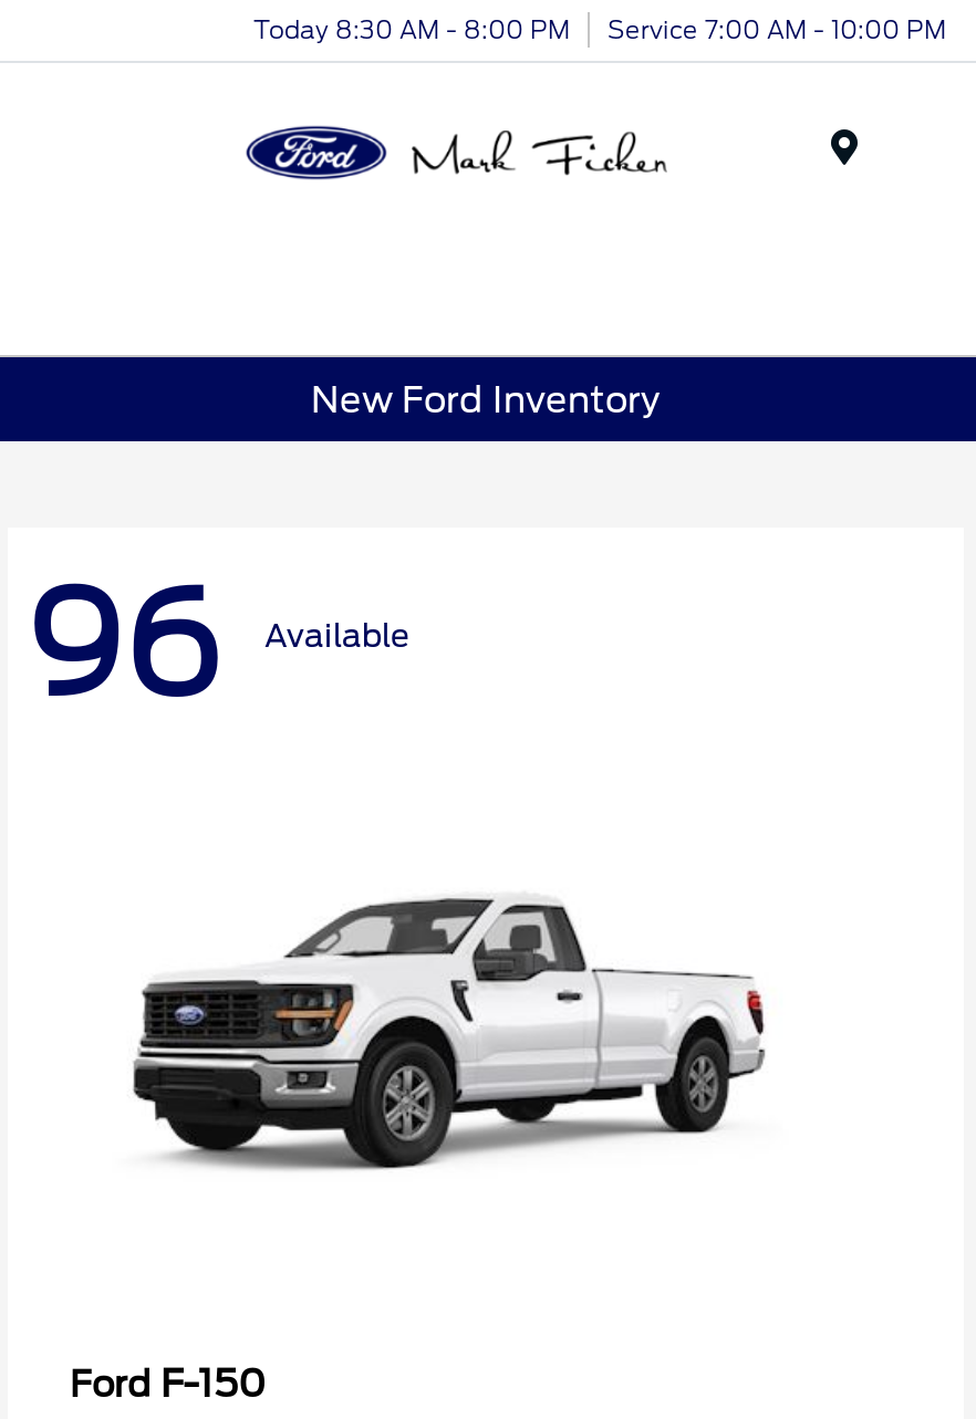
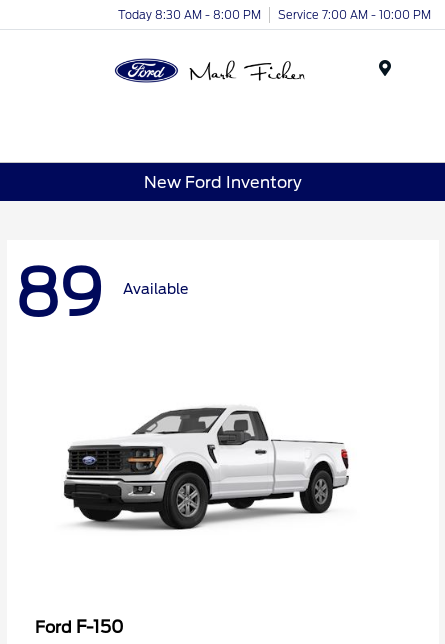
[25,560,408,728] 96 Available -> [15,255,188,331] 89 Available

